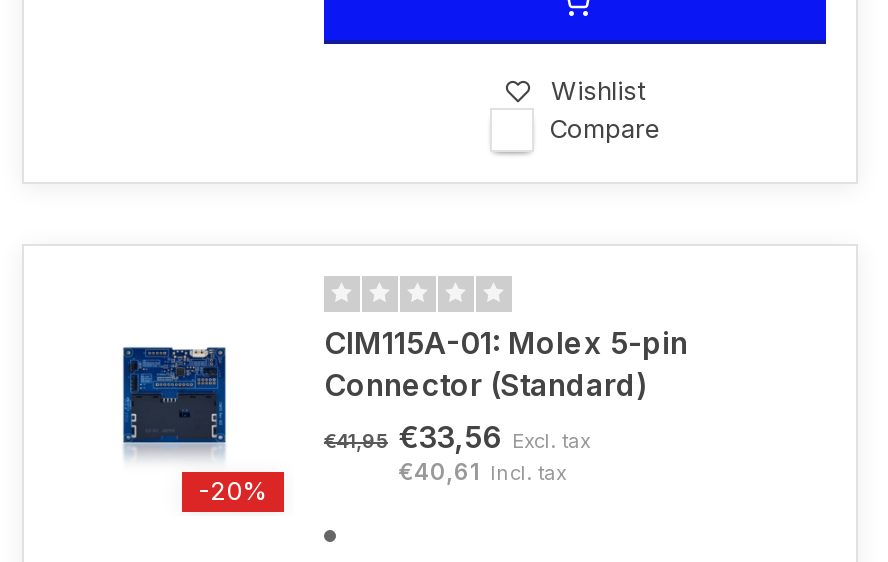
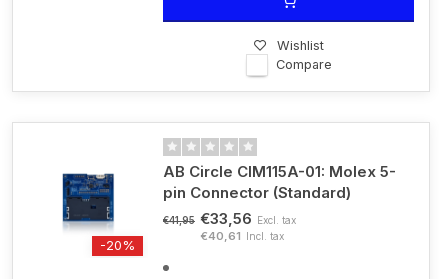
[324,324,688,404] CIM115A-01: Molex 5-pin | Connector (Standard) -> [163,162,396,202] AB Circle CIM115A-01: Molex 5- | pin Connector (Standard)

